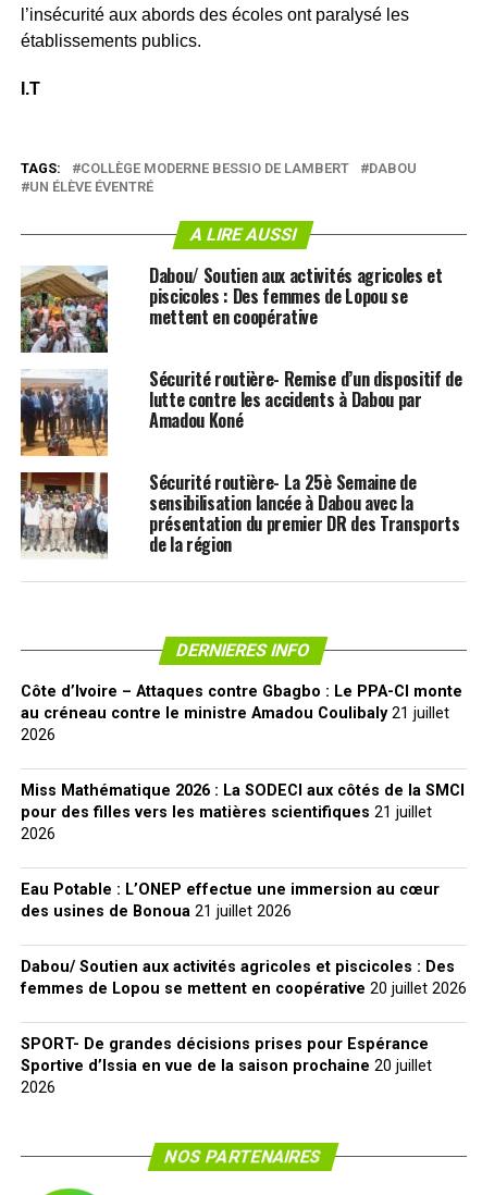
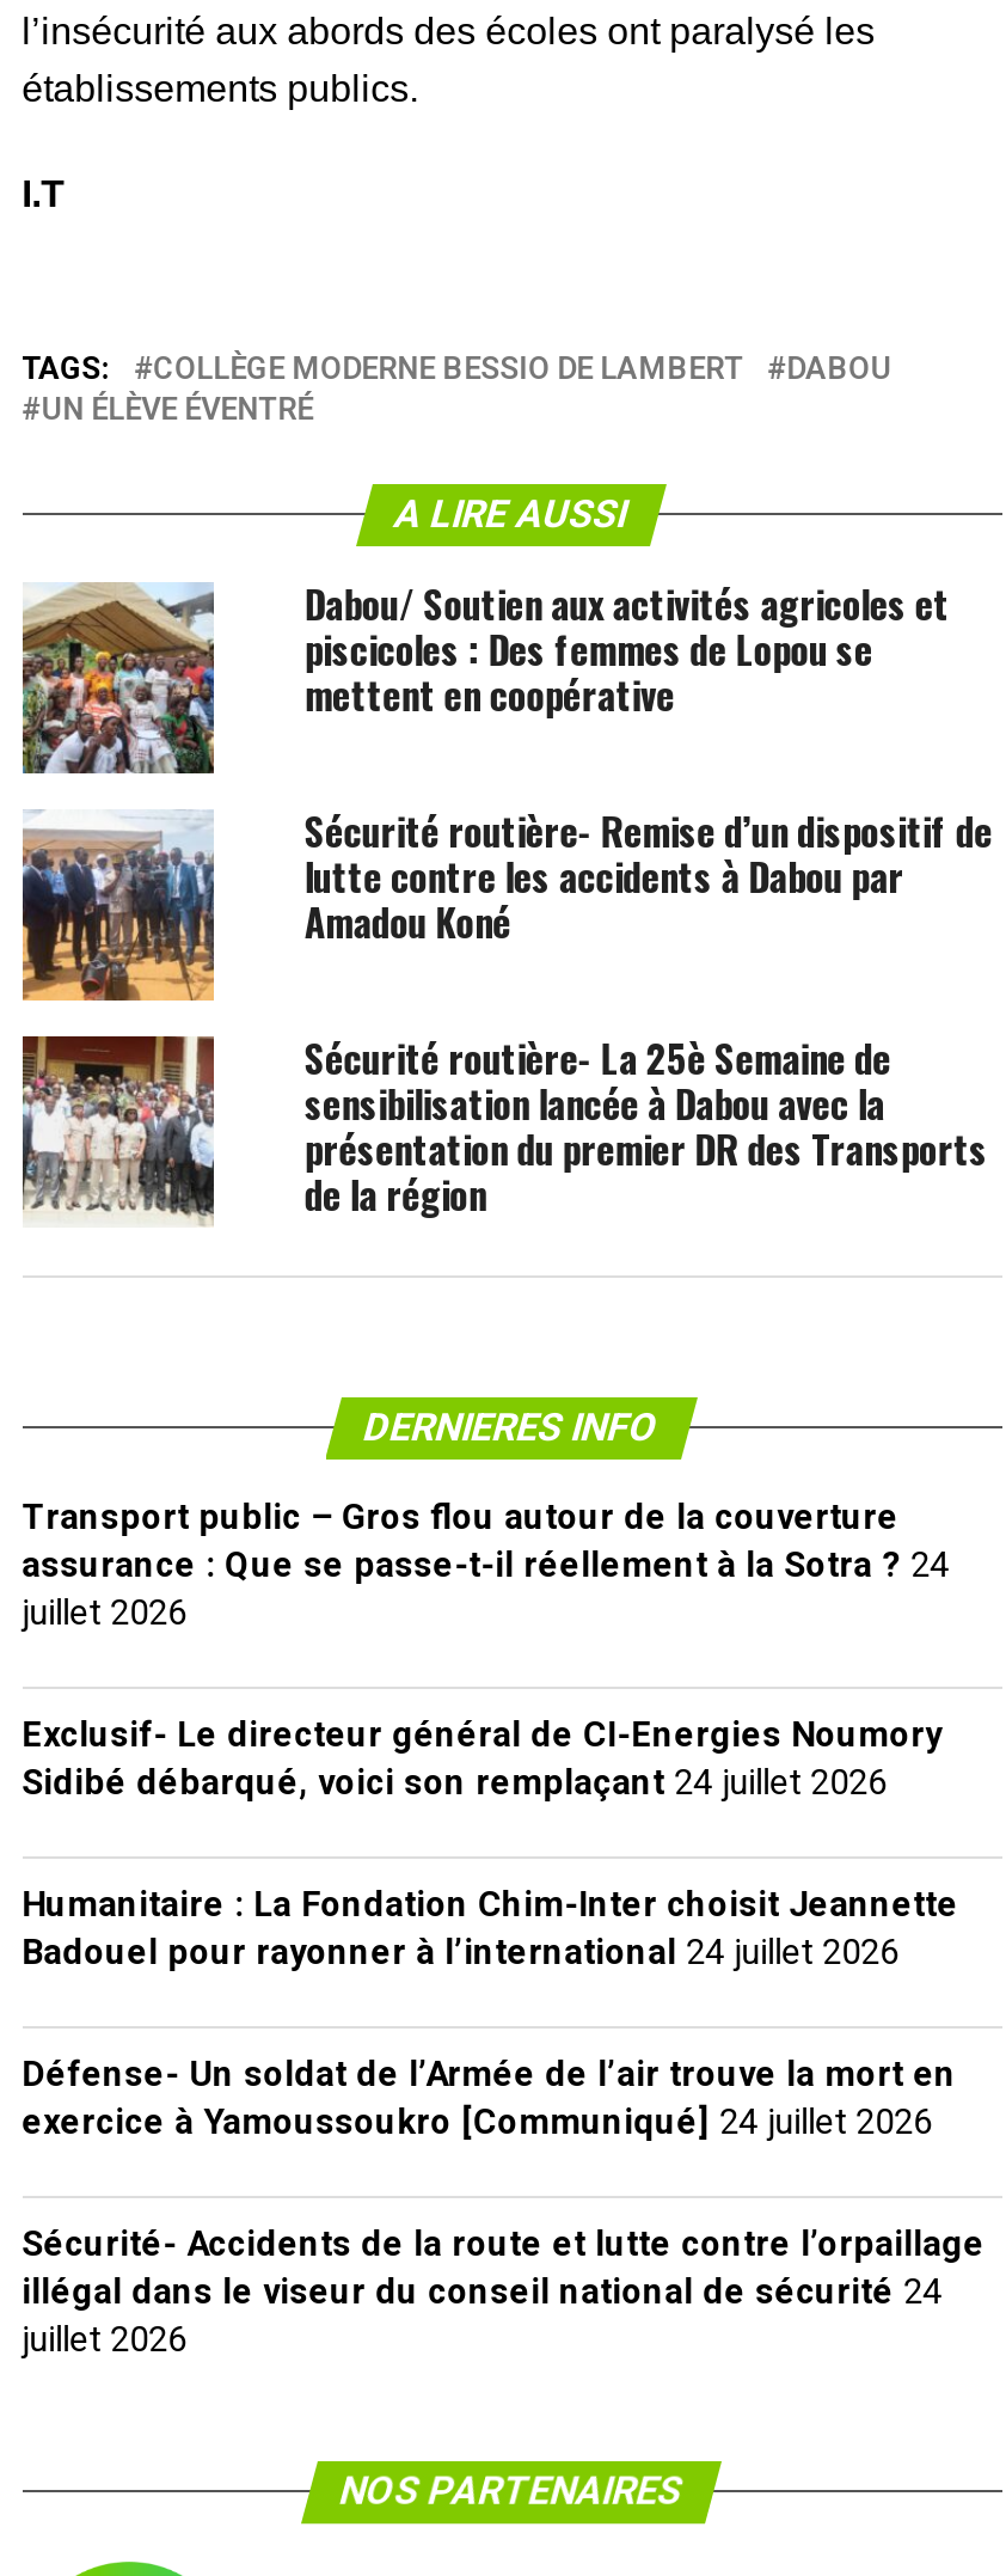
[20,682,462,744] Côte d’Ivoire – Attaques contre Gbagbo : Le PPA-CI monte | au créneau contre le ministre Amadou Coulibaly 21 juillet | 2026 -> [22,1498,949,1634] Transport public – Gros flou autour de la couverture | assurance : Que se passe-t-il réellement à la Sotra ? 24 | juillet 2026
[20,781,464,843] Miss Mathématique 2026 : La SODECI aux côtés de la SMCI | pour des filles vers les matières scientifiques 21 juillet | 2026 -> [22,1715,942,1804] Exclusif- Le directeur général de CI-Energies Noumory | Sidibé débarqué, voici son remplaçant 24 juillet 2026
[20,880,439,921] Eau Potable : L’ONEP effectue une immersion au cœur | des usines de Bonoua 21 juillet 2026 -> [22,1885,959,1974] Humanitaire : La Fondation Chim-Inter choisit Jeannette | Badouel pour rayonner à l’international 24 juillet 2026
[20,958,466,998] Dabou/ Soutien aux activités agricoles et piscicoles : Des | femmes de Lopou se mettent en coopérative 20 juillet 2026 -> [22,2055,956,2143] Défense- Un soldat de l’Armée de l’air trouve la mort en | exercice à Yamoussoukro [Communiqué] 24 juillet 2026
[20,1035,432,1097] SPORT- De grandes décisions prises pour Espérance | Sportive d’Issia en vue de la saison prochaine 20 juillet | 2026 -> [22,2225,985,2361] Sécurité- Accidents de la route et lutte contre l’orpaillage | illégal dans le viseur du conseil national de sécurité 24 | juillet 2026

